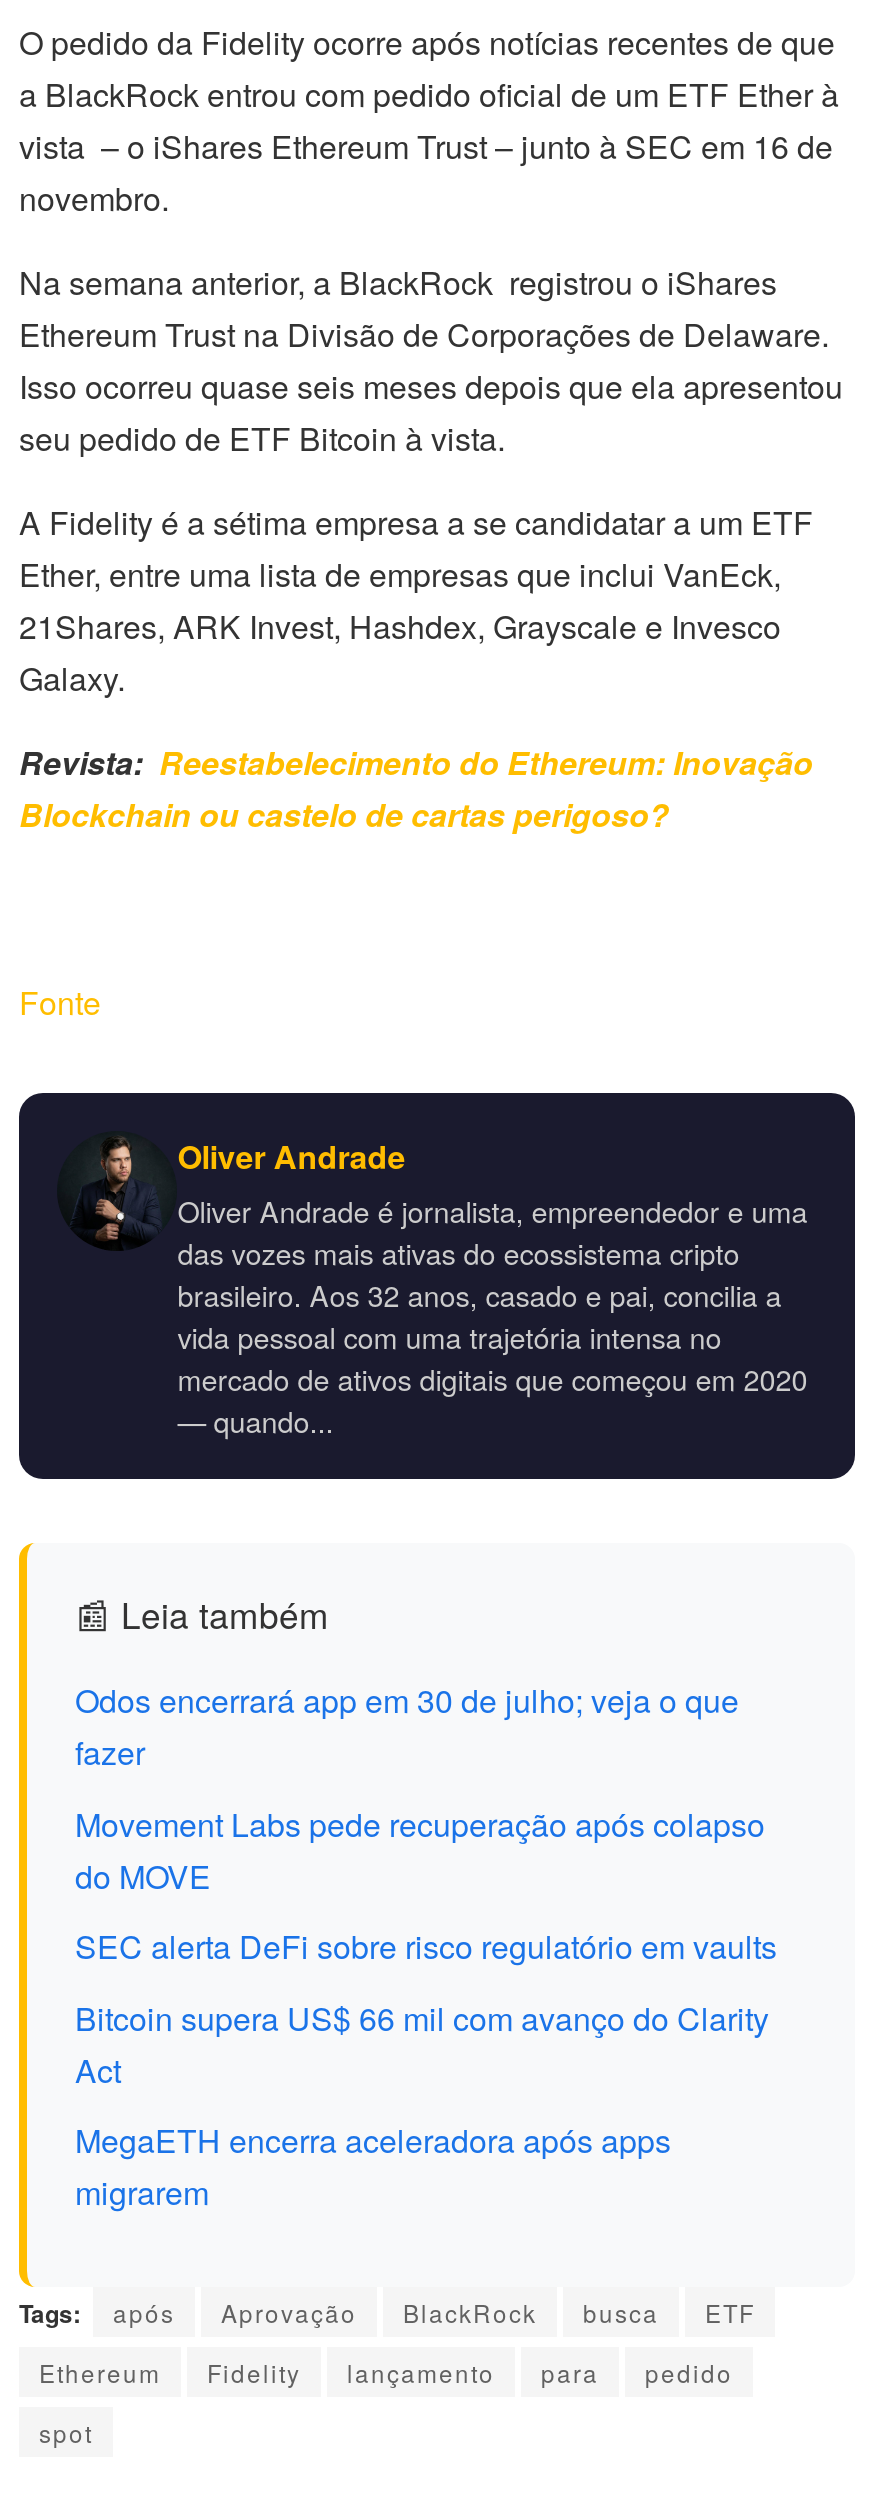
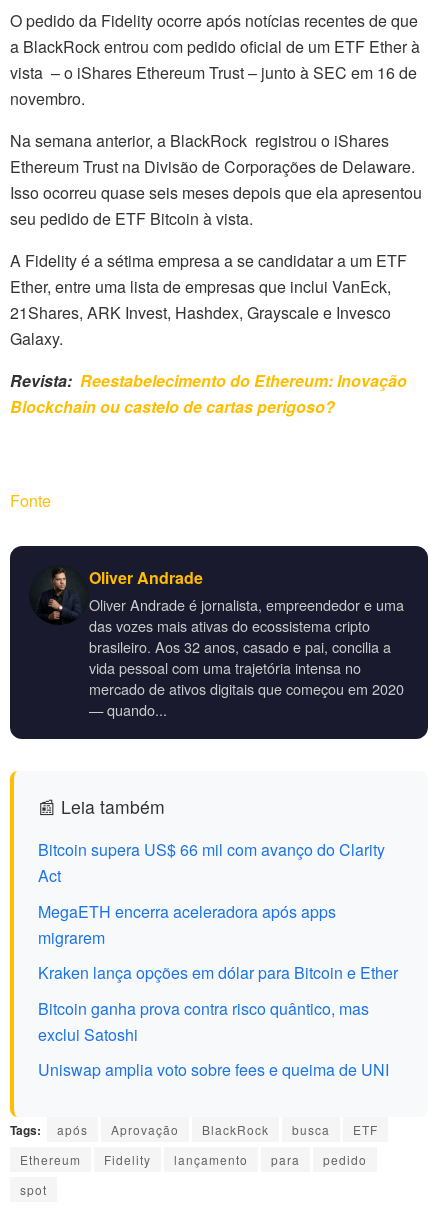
[75,1677,777,1970] Odos encerrará app em 30 de julho; veja o que | fazer | Movement Labs pede recuperação após colapso | do MOVE | SEC alerta DeFi sobre risco regulatório em vaults -> none
moved [75,1995,769,2216] -> [38,838,385,949]: Bitcoin supera US$ 66 mil com avanço do Clarity | Act | MegaETH encerra aceleradora após apps | migrarem
none -> [38,961,398,1081] Kraken lança opções em dólar para Bitcoin e Ether | Bitcoin ganha prova contra risco quântico, mas | exclui Satoshi | Uniswap amplia voto sobre fees e queima de UNI

